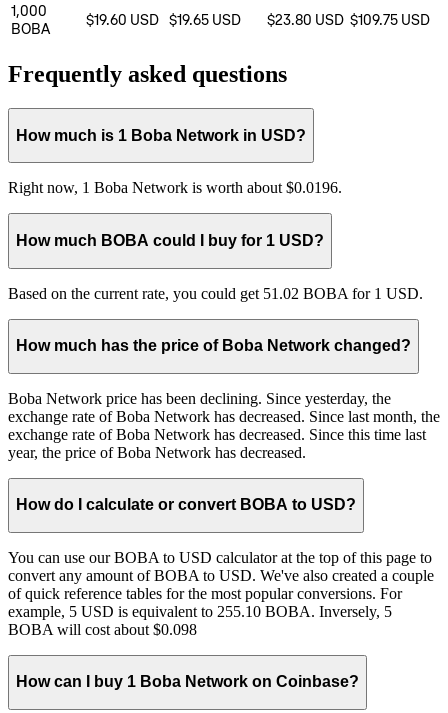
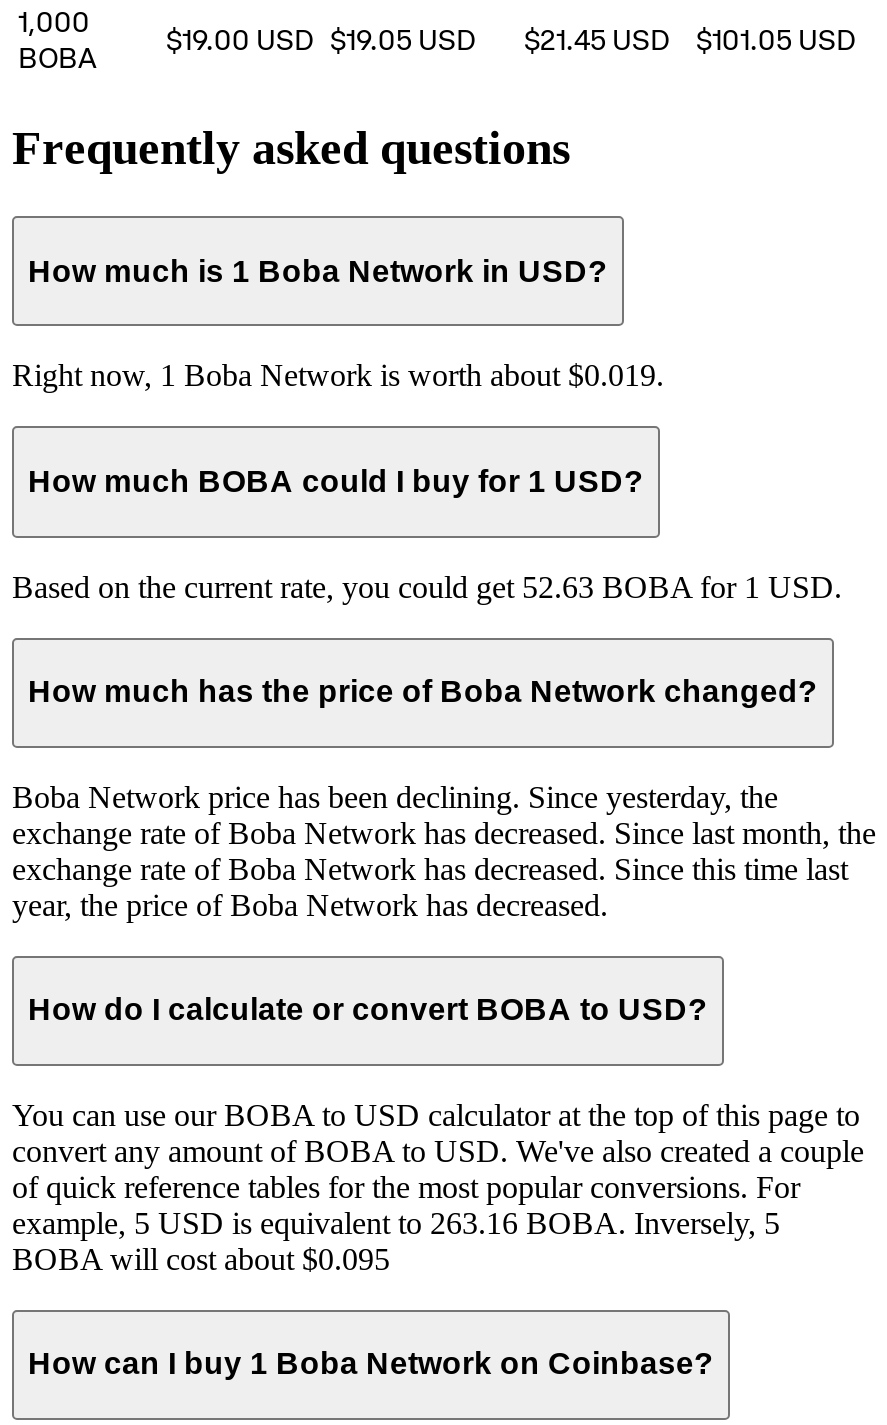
[86,11,430,29] $19.60 USD $19.65 USD | $23.80 USD $109.75 USD -> [166,23,856,59] $19.00 USD $19.05 USD | $21.45 USD | $101.05 USD
[8,179,342,196] Right now, 1 Boba Network is worth about $0.0196. -> [12,359,664,393] Right now, 1 Boba Network is worth about $0.019.
[8,284,423,301] Based on the current rate, you could get 51.02 BOBA for 1 USD. -> [12,569,842,603] Based on the current rate, you could get 52.63 BOBA for 1 USD.
[8,603,392,620] example, 5 USD is equivalent to 255.10 BOBA. Inversely, 5 -> [12,1206,780,1240] example, 5 USD is equivalent to 263.16 BOBA. Inversely, 5
[8,621,197,638] BOBA will cost about $0.098 -> [12,1242,390,1276] BOBA will cost about $0.095

